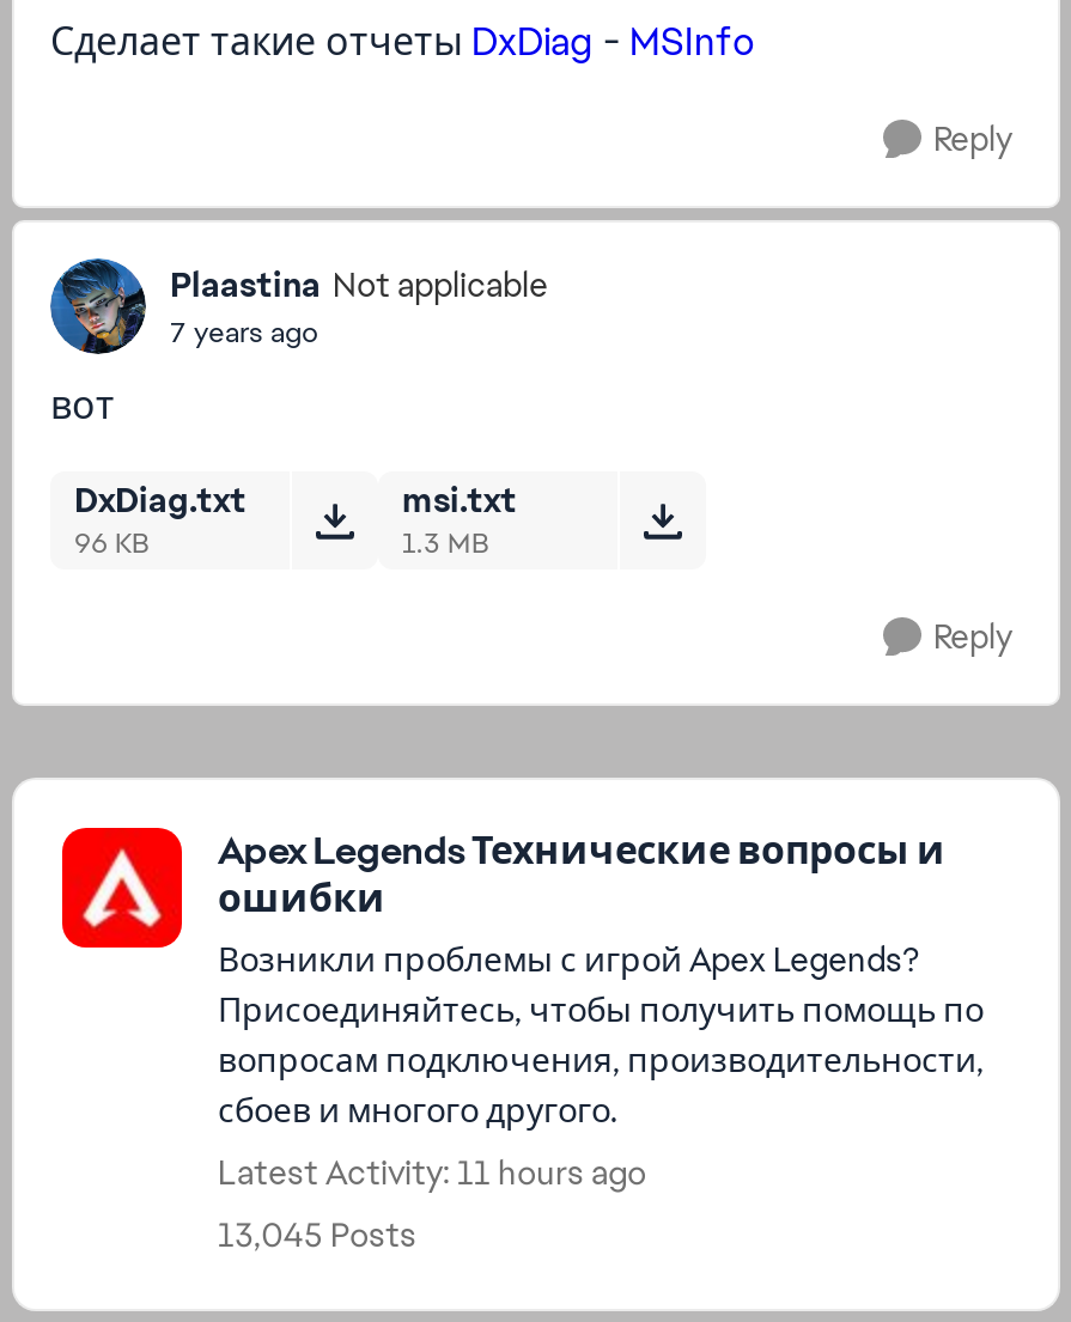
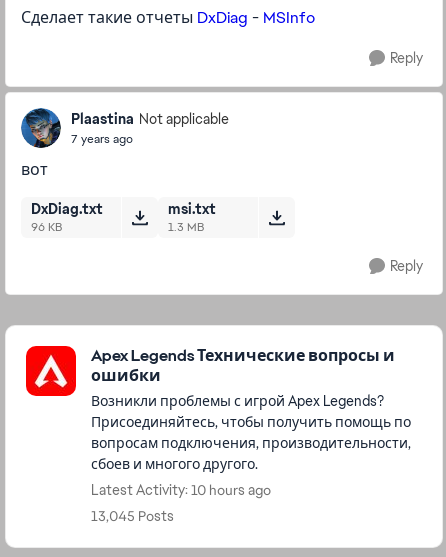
[218,1151,646,1194] Latest Activity: 11 hours ago -> [91,481,271,499] Latest Activity: 10 hours ago

